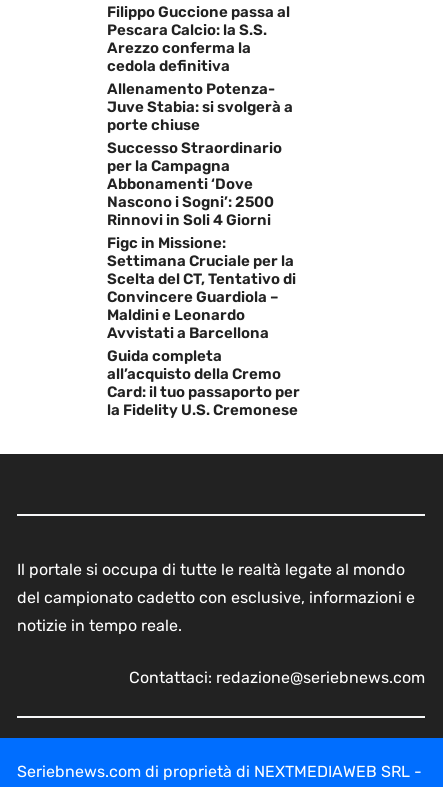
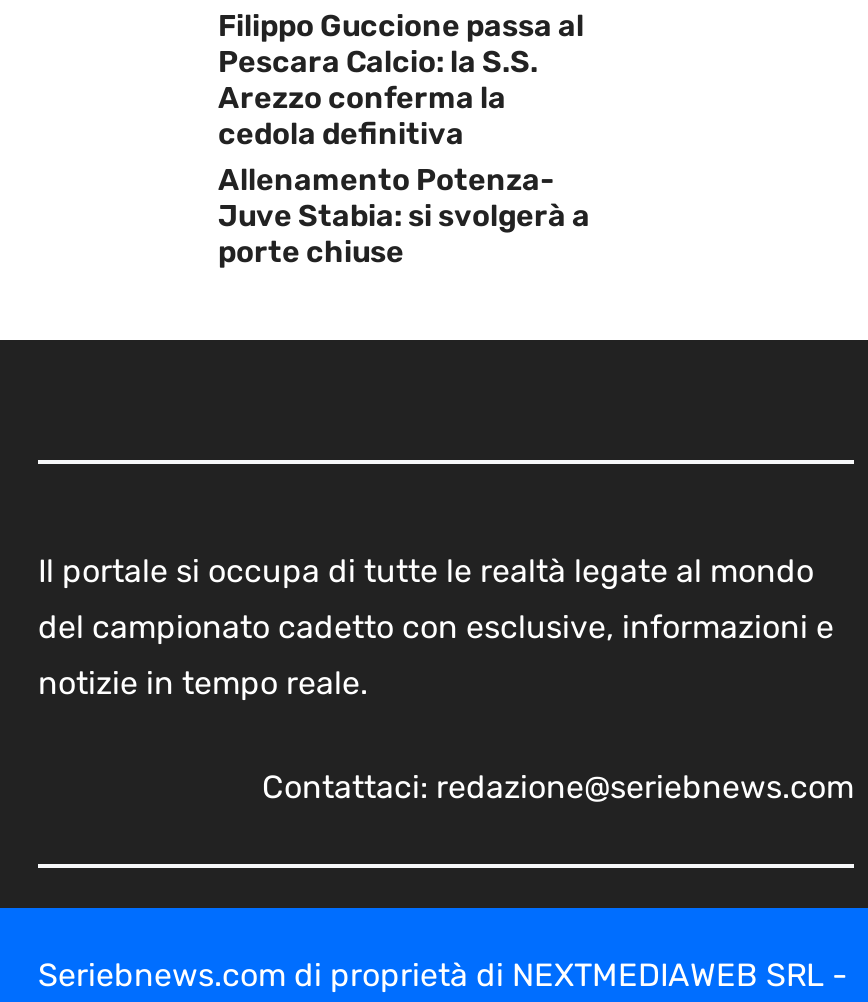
[107,139,300,419] Successo Straordinario | per la Campagna | Abbonamenti ‘Dove | Nascono i Sogni’: 2500 | Rinnovi in Soli 4 Giorni | Figc in Missione: | Settimana Cruciale per la | Scelta del CT, Tentativo di | Convincere Guardiola – | Maldini e Leonardo | Avvistati a Barcellona | Guida completa | all’acquisto della Cremo | Card: il tuo passaporto per | la Fidelity U.S. Cremonese -> none

